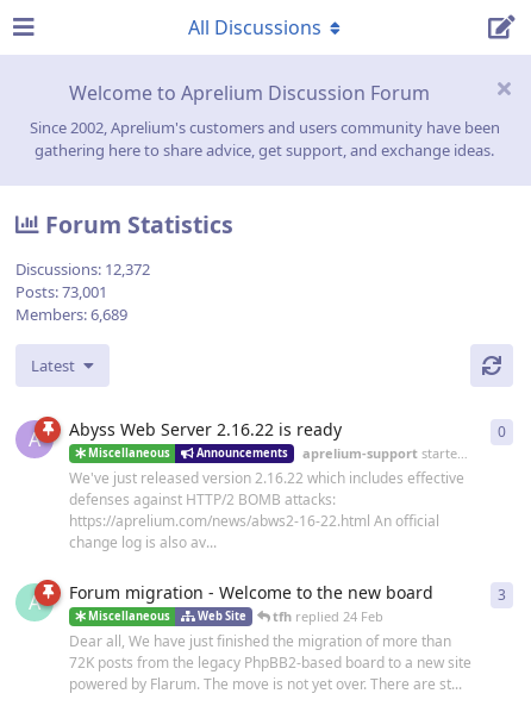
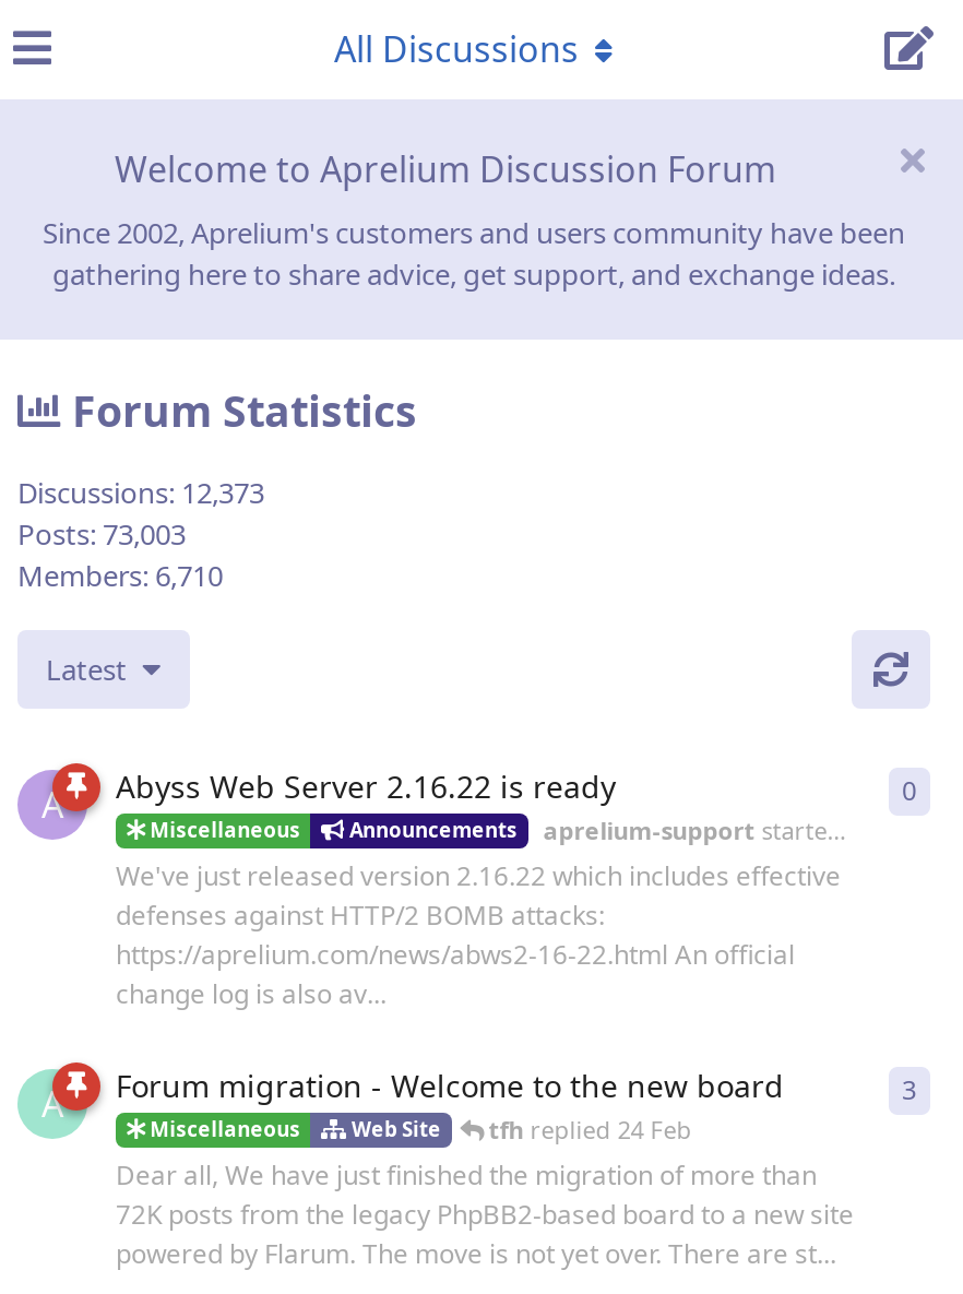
[15,259,150,280] Discussions: 12,372 -> [17,473,264,513] Discussions: 12,373
[15,281,107,303] Posts: 73,001 -> [17,515,186,554] Posts: 73,003
[15,304,127,325] Members: 6,689 -> [17,556,223,596] Members: 6,710

